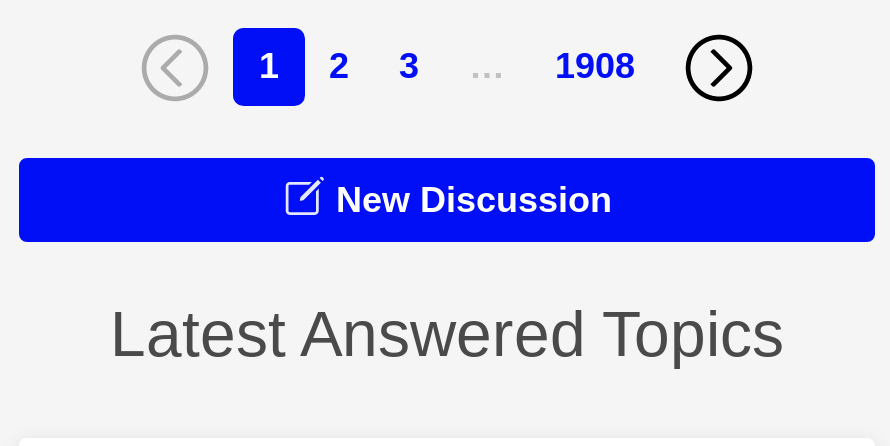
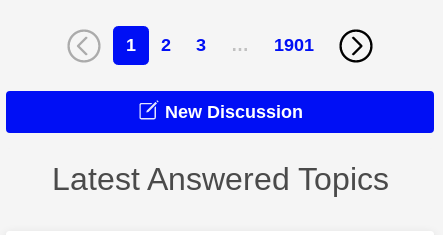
[555,46,635,86] 1908 -> [274,35,314,55] 1901

